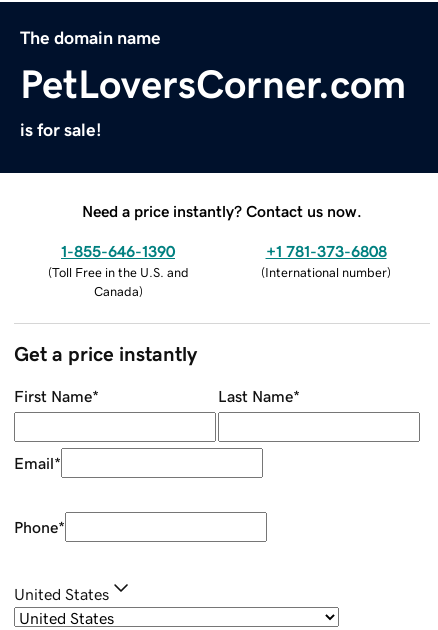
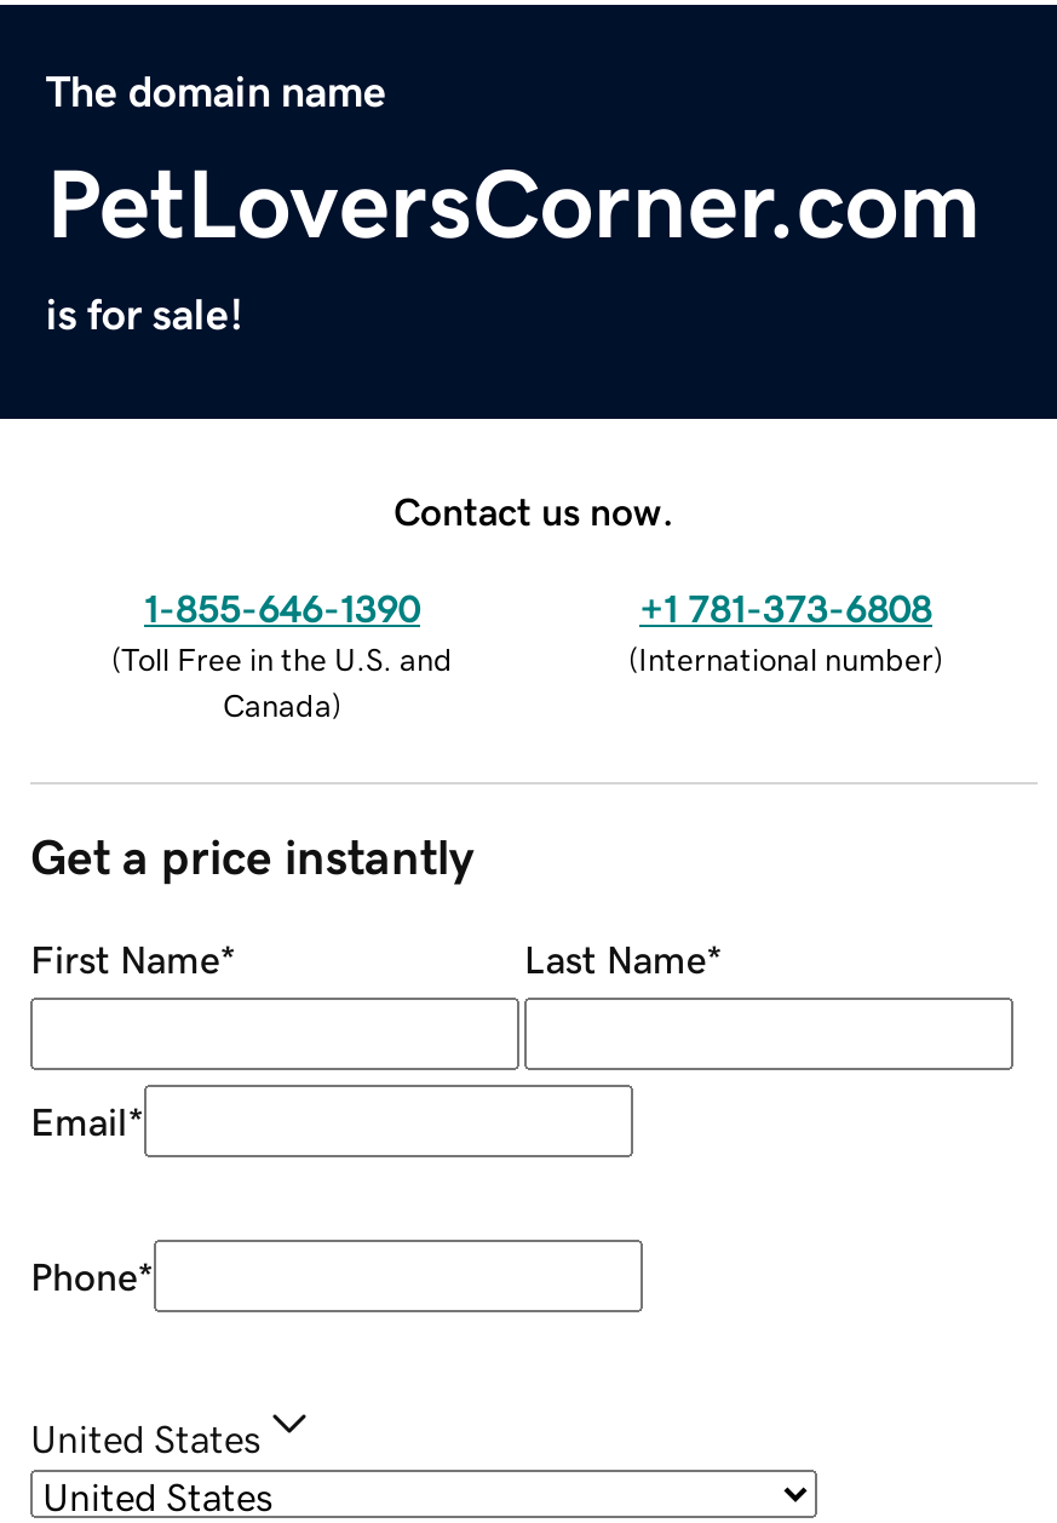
[82,203,362,219] Need a price instantly? Contact us now. -> [393,491,674,529] Contact us now.

